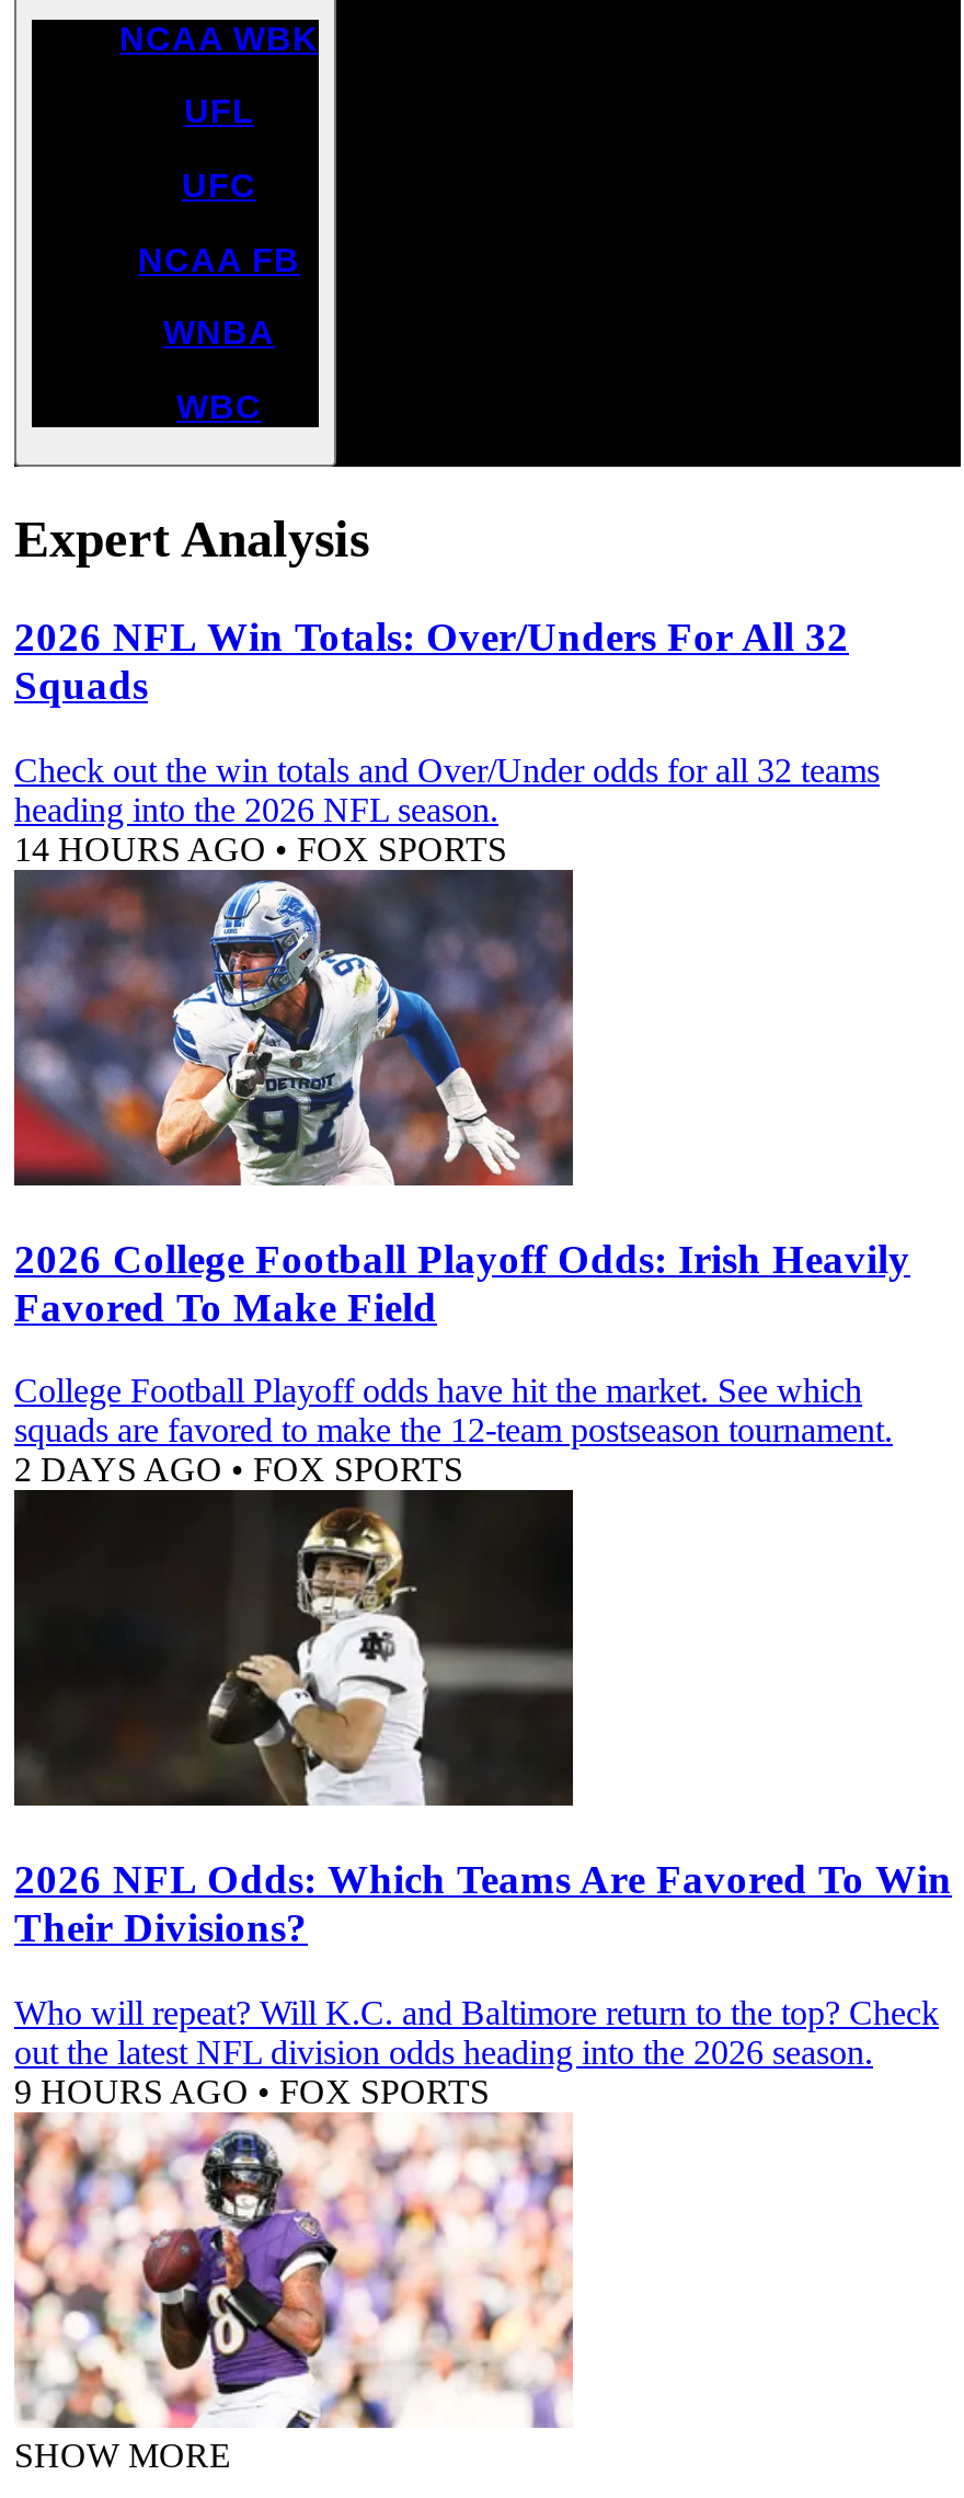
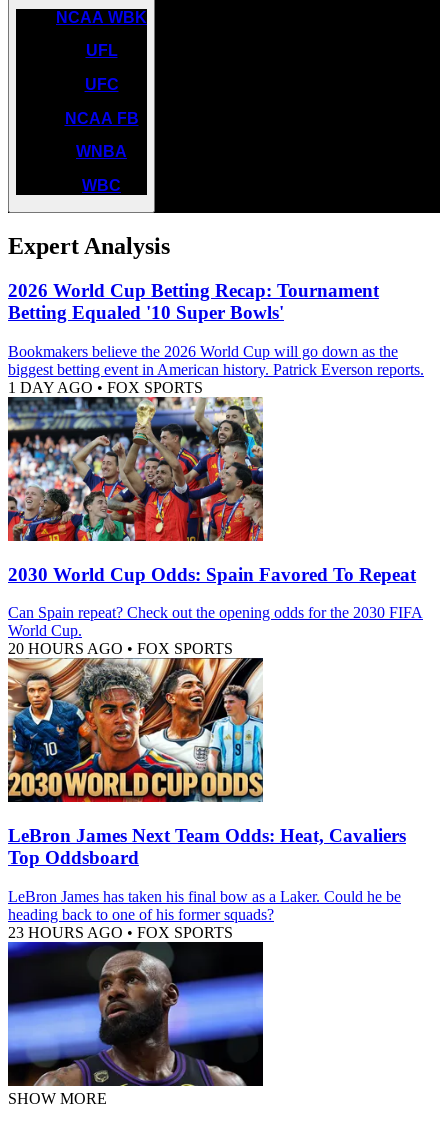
[14,614,849,708] 2026 NFL Win Totals: Over/Unders For All 32 | Squads -> [8,280,379,323] 2026 World Cup Betting Recap: Tournament | Betting Equaled '10 Super Bowls'
[14,751,880,868] Check out the win totals and Over/Under odds for all 32 teams | heading into the 2026 NFL season. | 14 HOURS AGO • FOX SPORTS -> [8,343,424,396] Bookmakers believe the 2026 World Cup will go down as the | biggest betting event in American history. Patrick Everson reports. | 1 DAY AGO • FOX SPORTS
[12,892,910,1329] [image] | 2026 College Football Playoff Odds: Irish Heavily | Favored To Make Field -> [7,397,416,585] [image] | 2030 World Cup Odds: Spain Favored To Repeat
[14,1372,893,1489] College Football Playoff odds have hit the market. See which | squads are favored to make the 12-team postseason tournament. | 2 DAYS AGO • FOX SPORTS -> [8,604,423,657] Can Spain repeat? Check out the opening odds for the 2030 FIFA | World Cup. | 20 HOURS AGO • FOX SPORTS
[12,1492,952,1950] [image] | 2026 NFL Odds: Which Teams Are Favored To Win | Their Divisions? -> [7,669,406,868] [image] | LeBron James Next Team Odds: Heat, Cavaliers | Top Oddsboard
[14,1994,939,2110] Who will repeat? Will K.C. and Baltimore return to the top? Check | out the latest NFL division odds heading into the 2026 season. | 9 HOURS AGO • FOX SPORTS -> [8,888,401,941] LeBron James has taken his final bow as a Laker. Could he be | heading back to one of his former squads? | 23 HOURS AGO • FOX SPORTS
[12,2112,575,2430] [image] -> [7,952,264,1087] [image]

